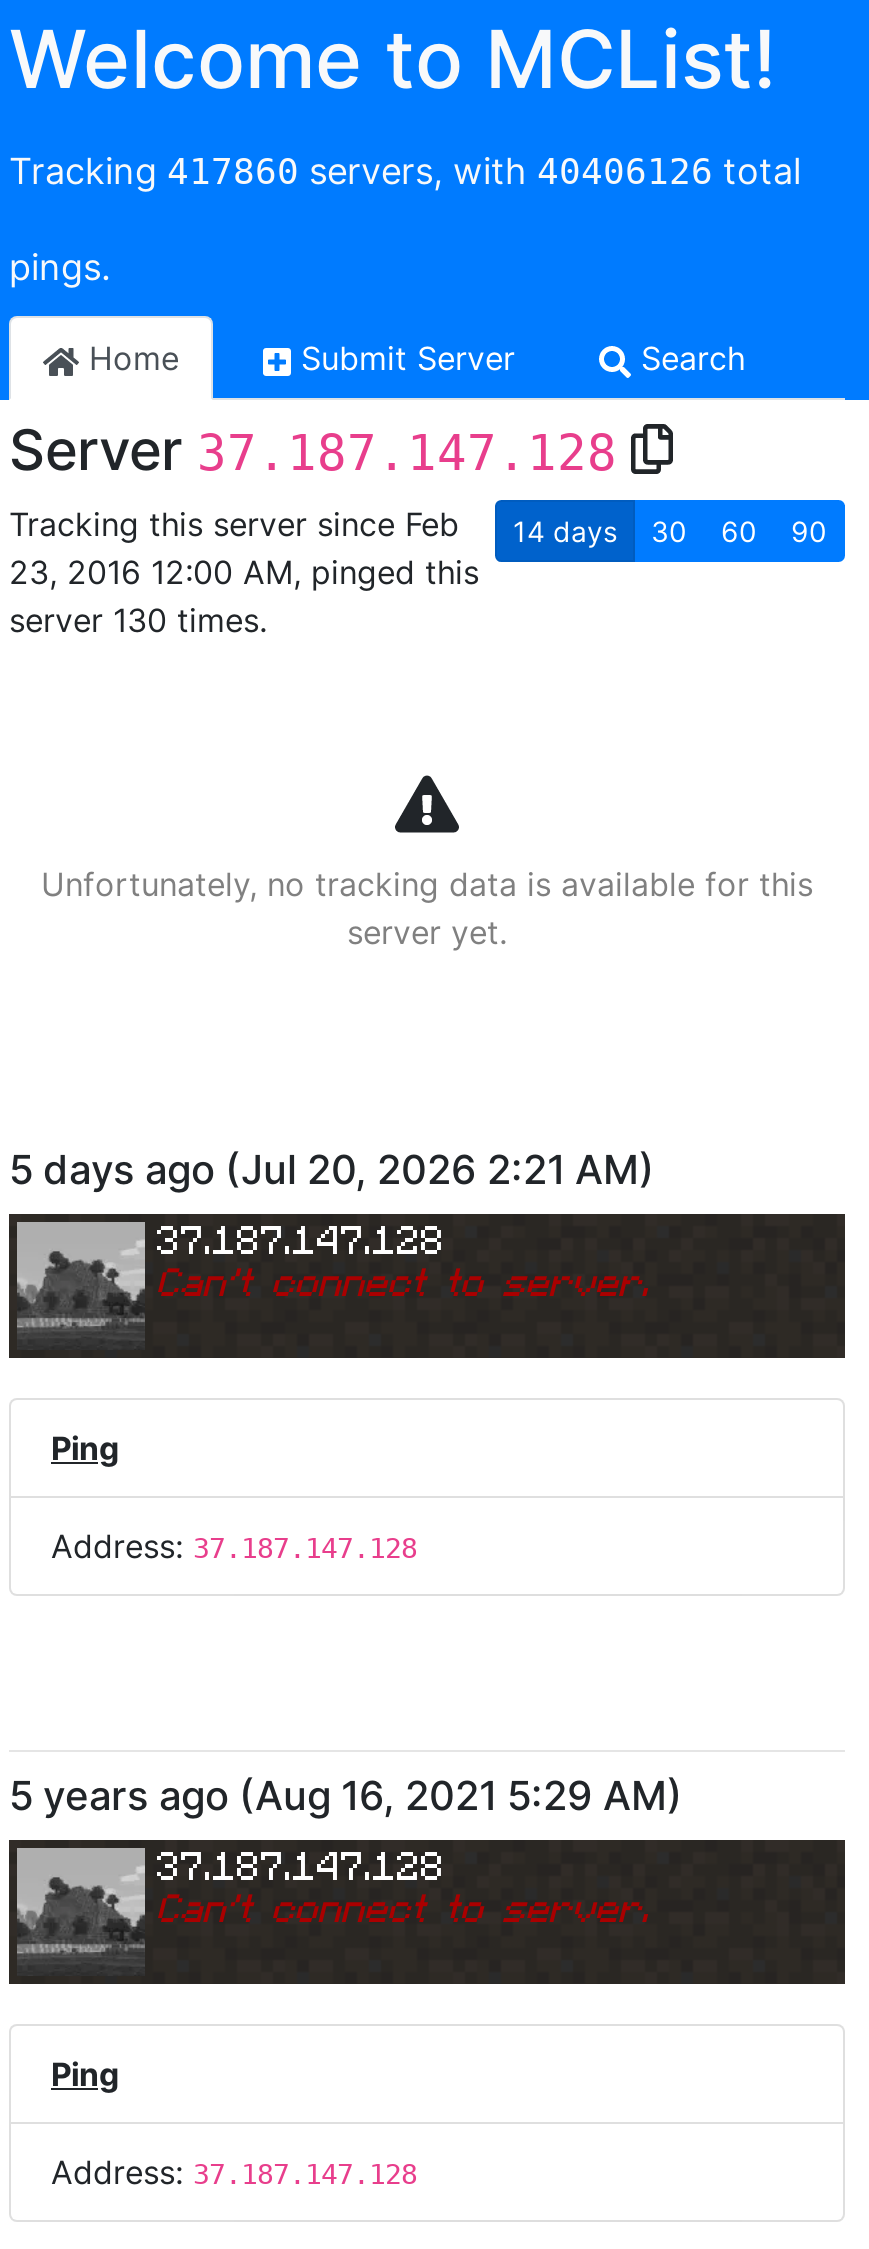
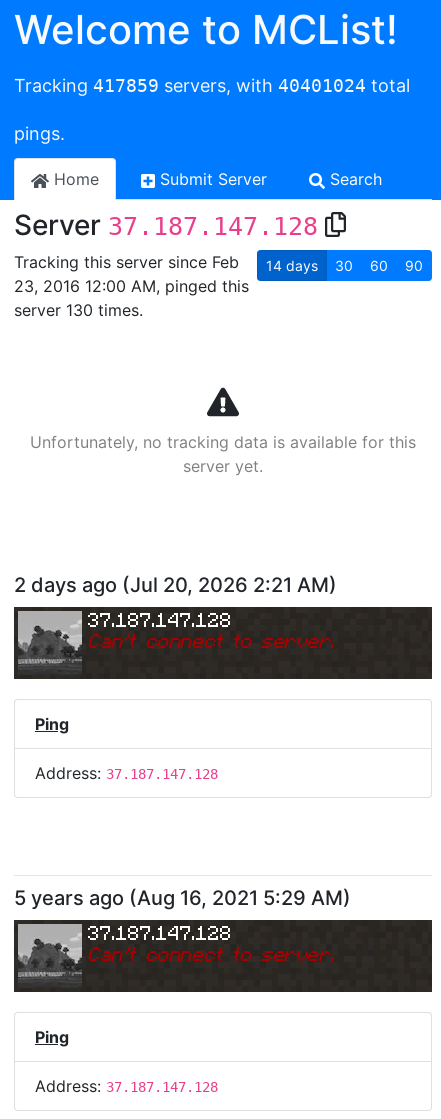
[9,150,801,192] Tracking 417860 servers, with 40406126 total -> [14,75,410,96] Tracking 417859 servers, with 40401024 total
[9,1146,655,1194] 5 days ago (Jul 20, 2026 2:21 AM) -> [14,573,337,597] 2 days ago (Jul 20, 2026 2:21 AM)

